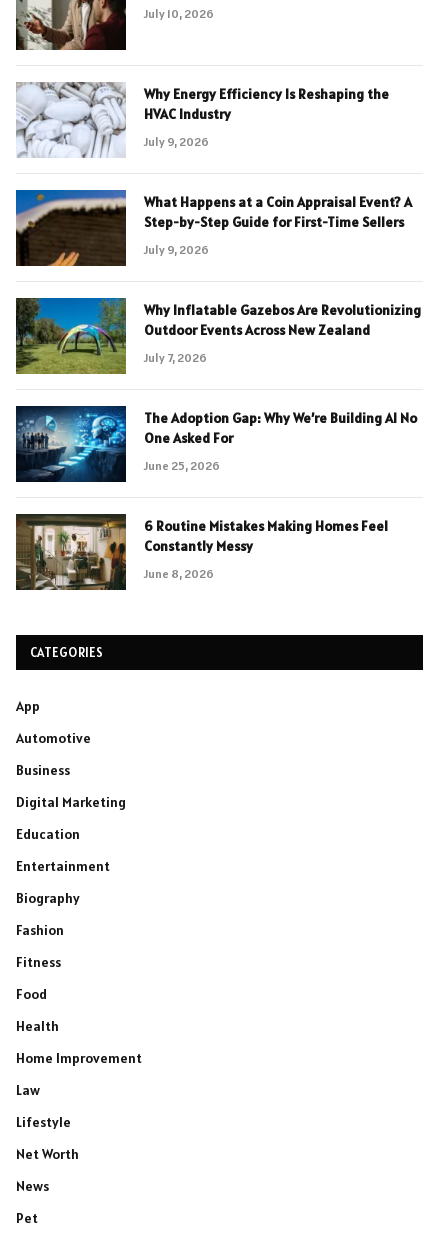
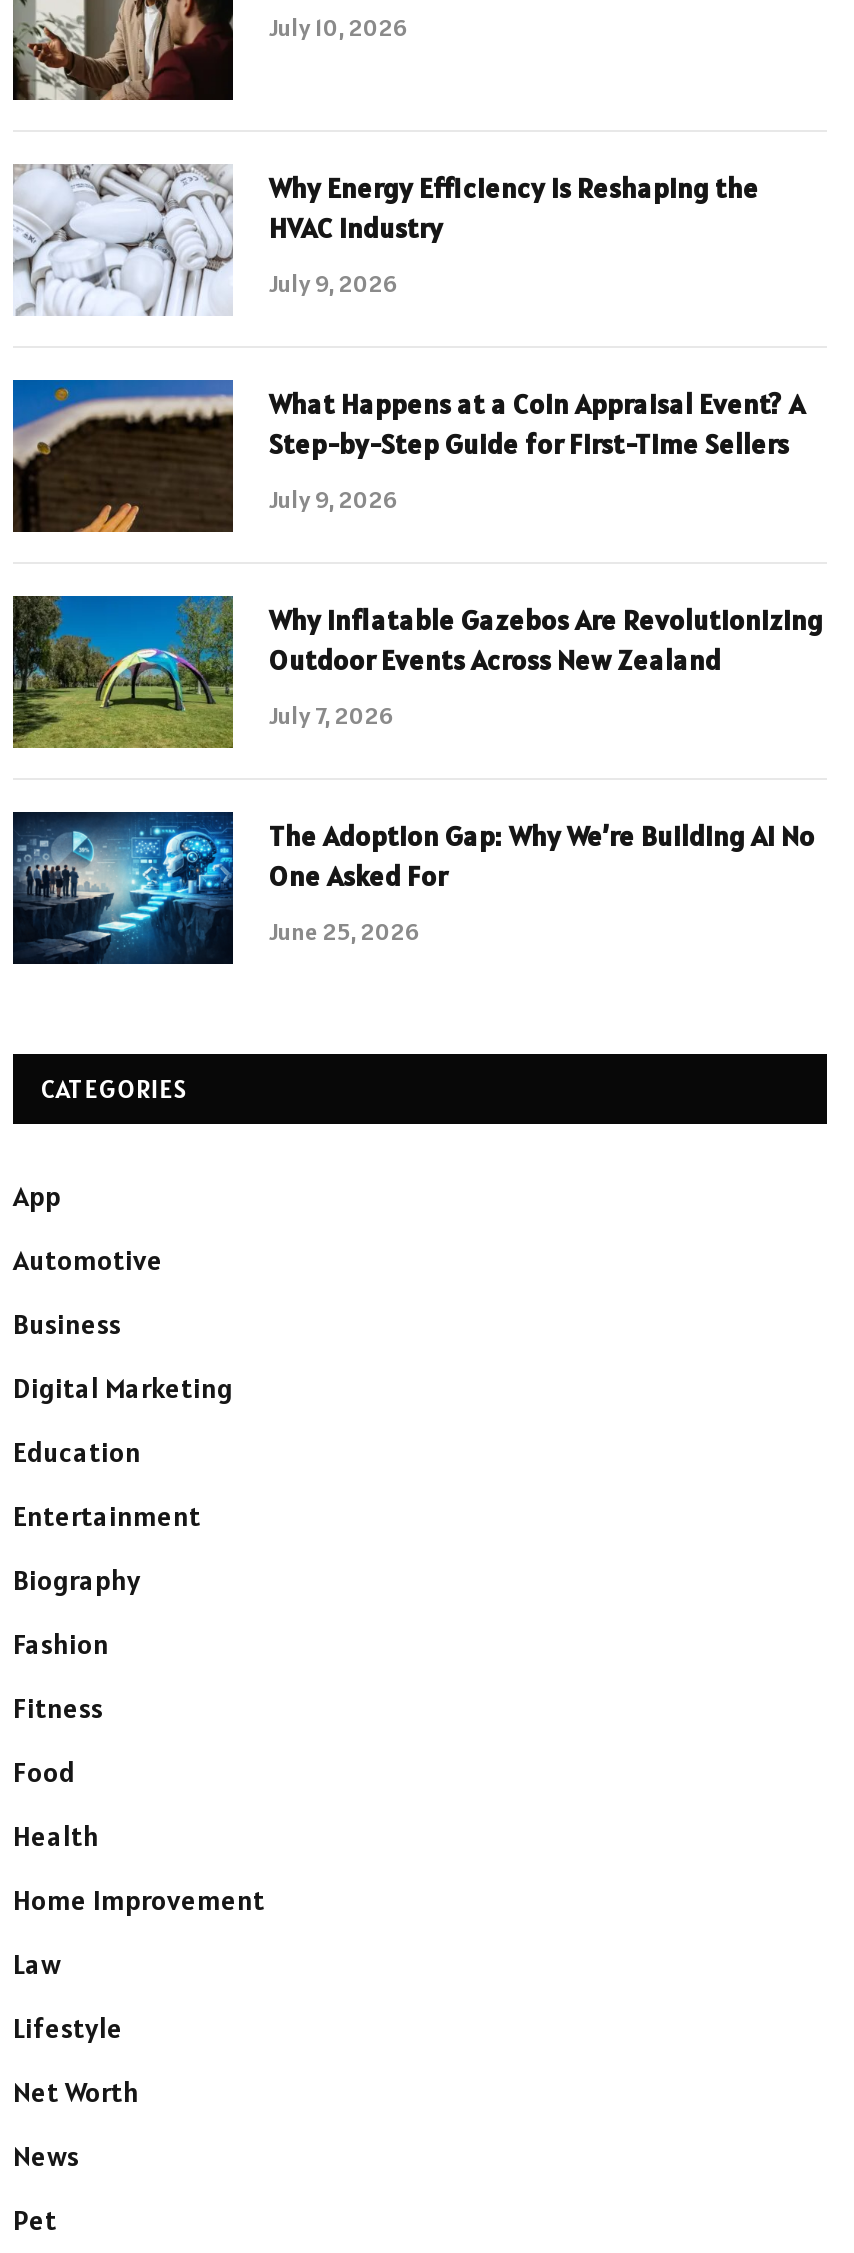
[15,514,388,591] [image] | 6 Routine Mistakes Making Homes Feel | Constantly Messy | June 8, 2026 -> none

